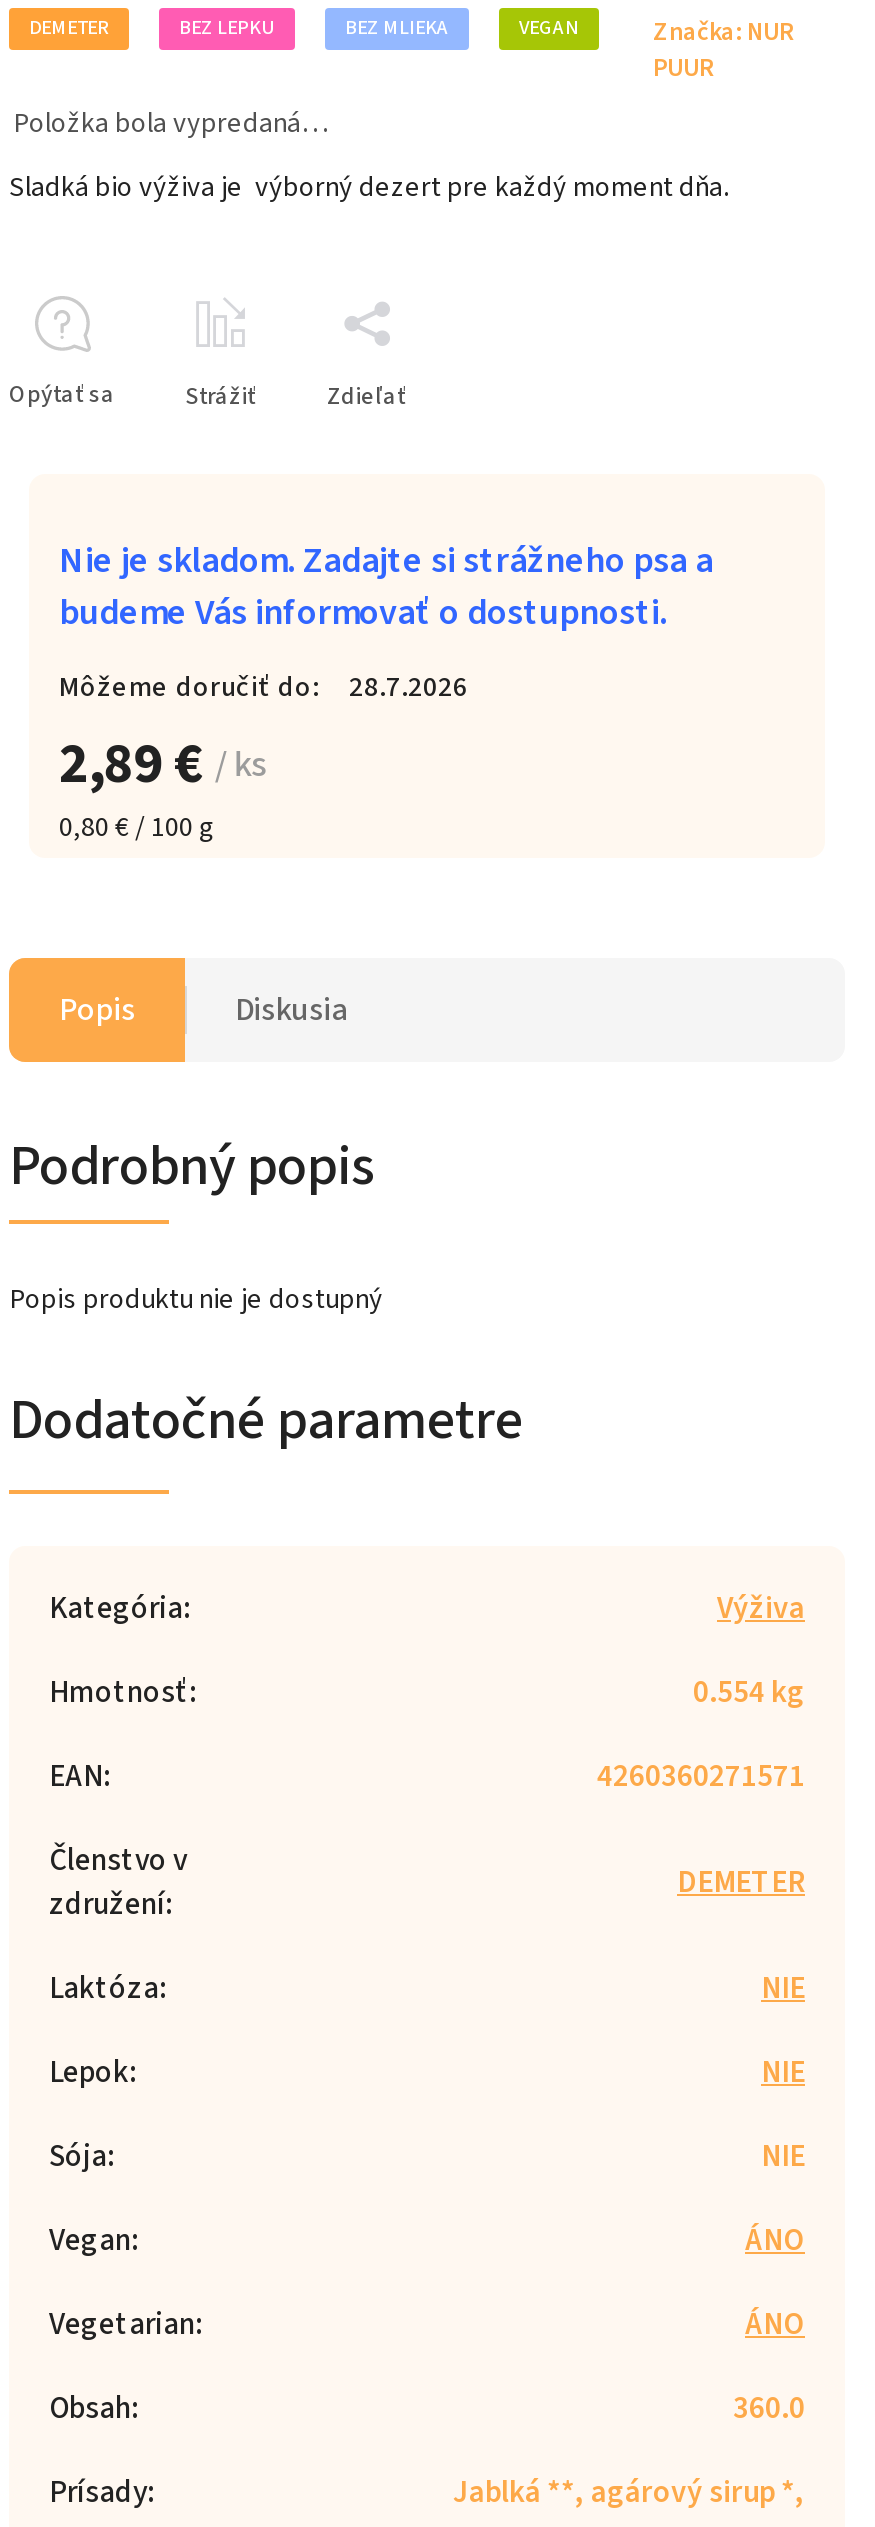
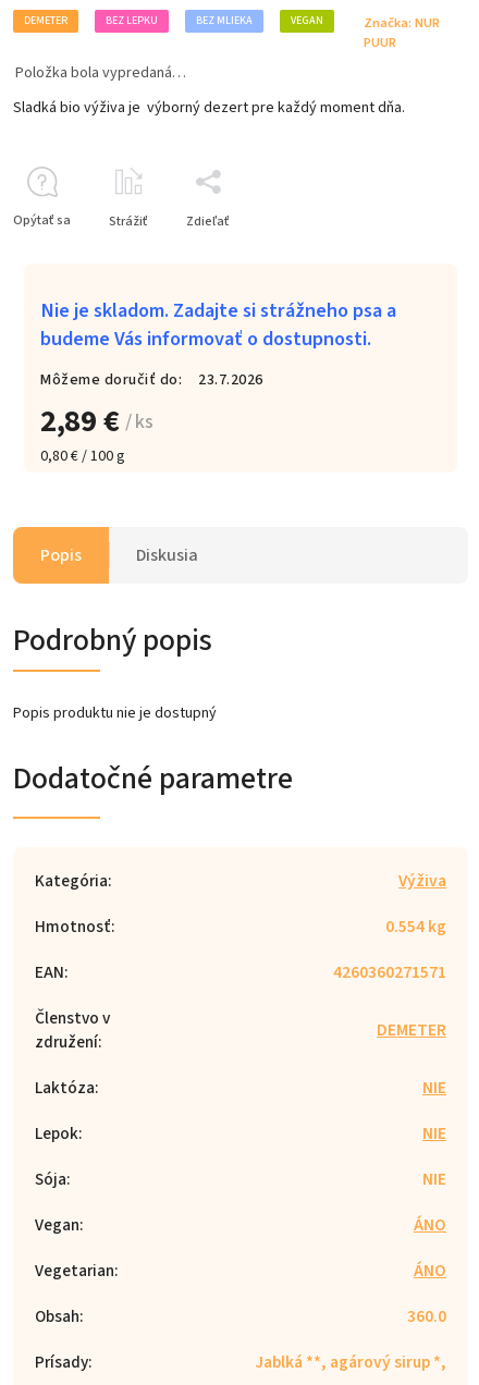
[59,667,468,707] Môžeme doručiť do: 28.7.2026 -> [40,369,263,390] Môžeme doručiť do: 23.7.2026

